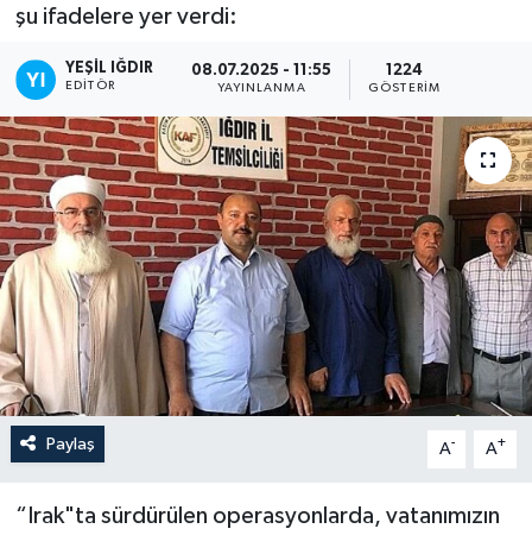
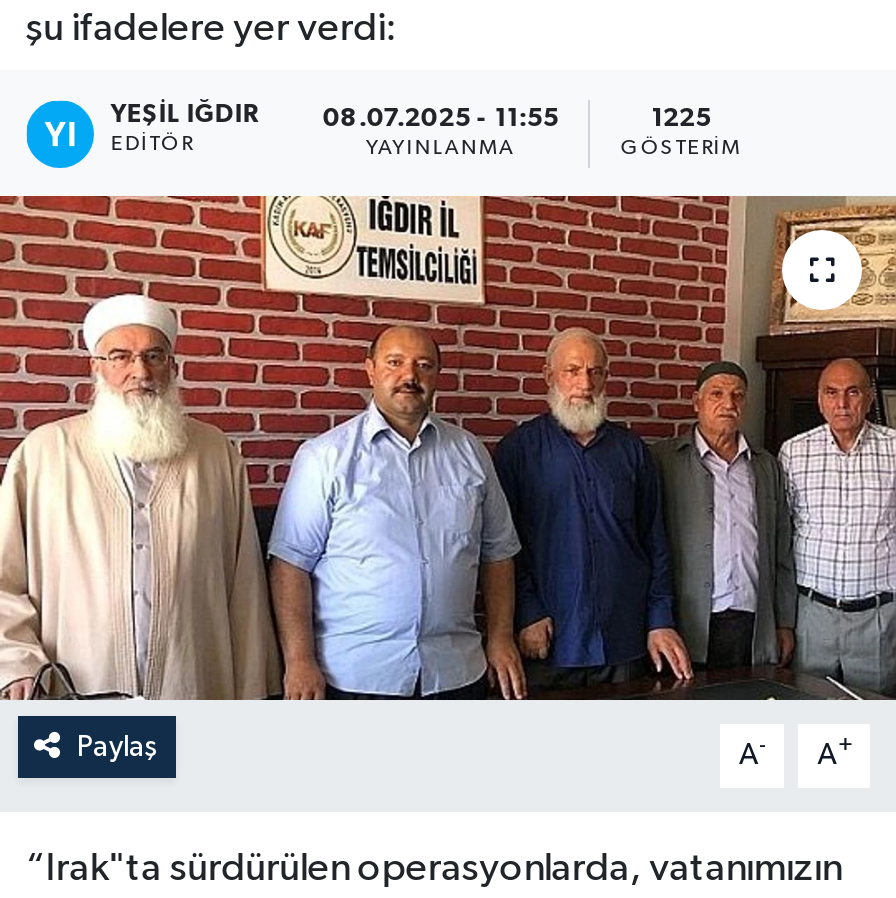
[386,63,423,78] 1224 -> [651,106,711,132] 1225

